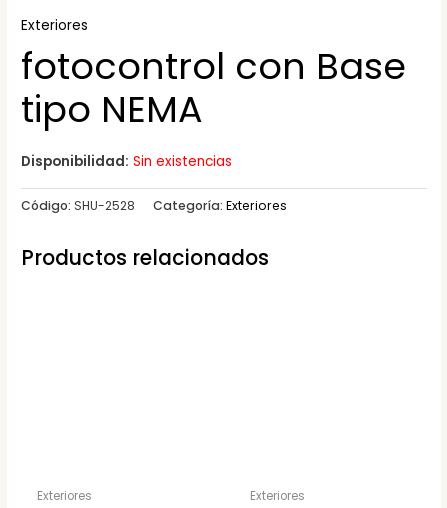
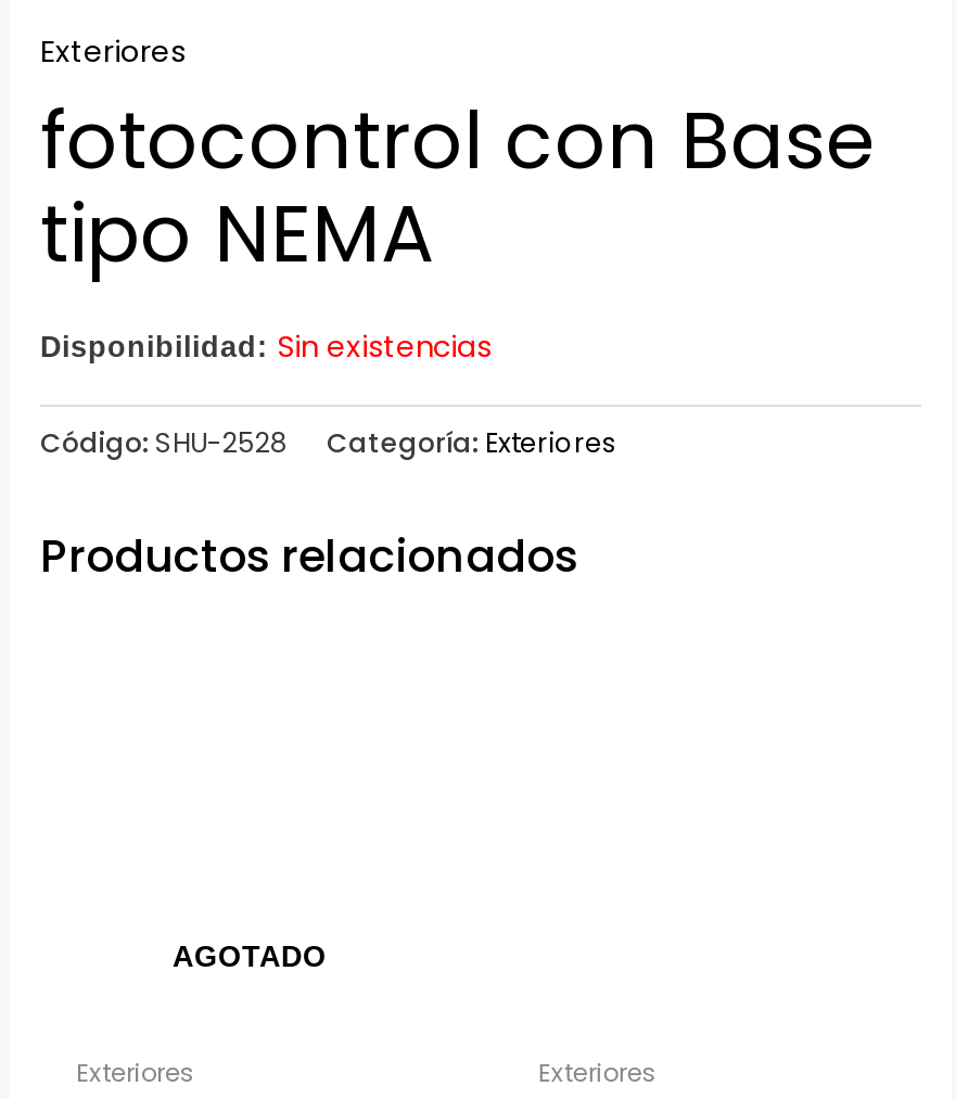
none -> [173,940,327,973] AGOTADO

